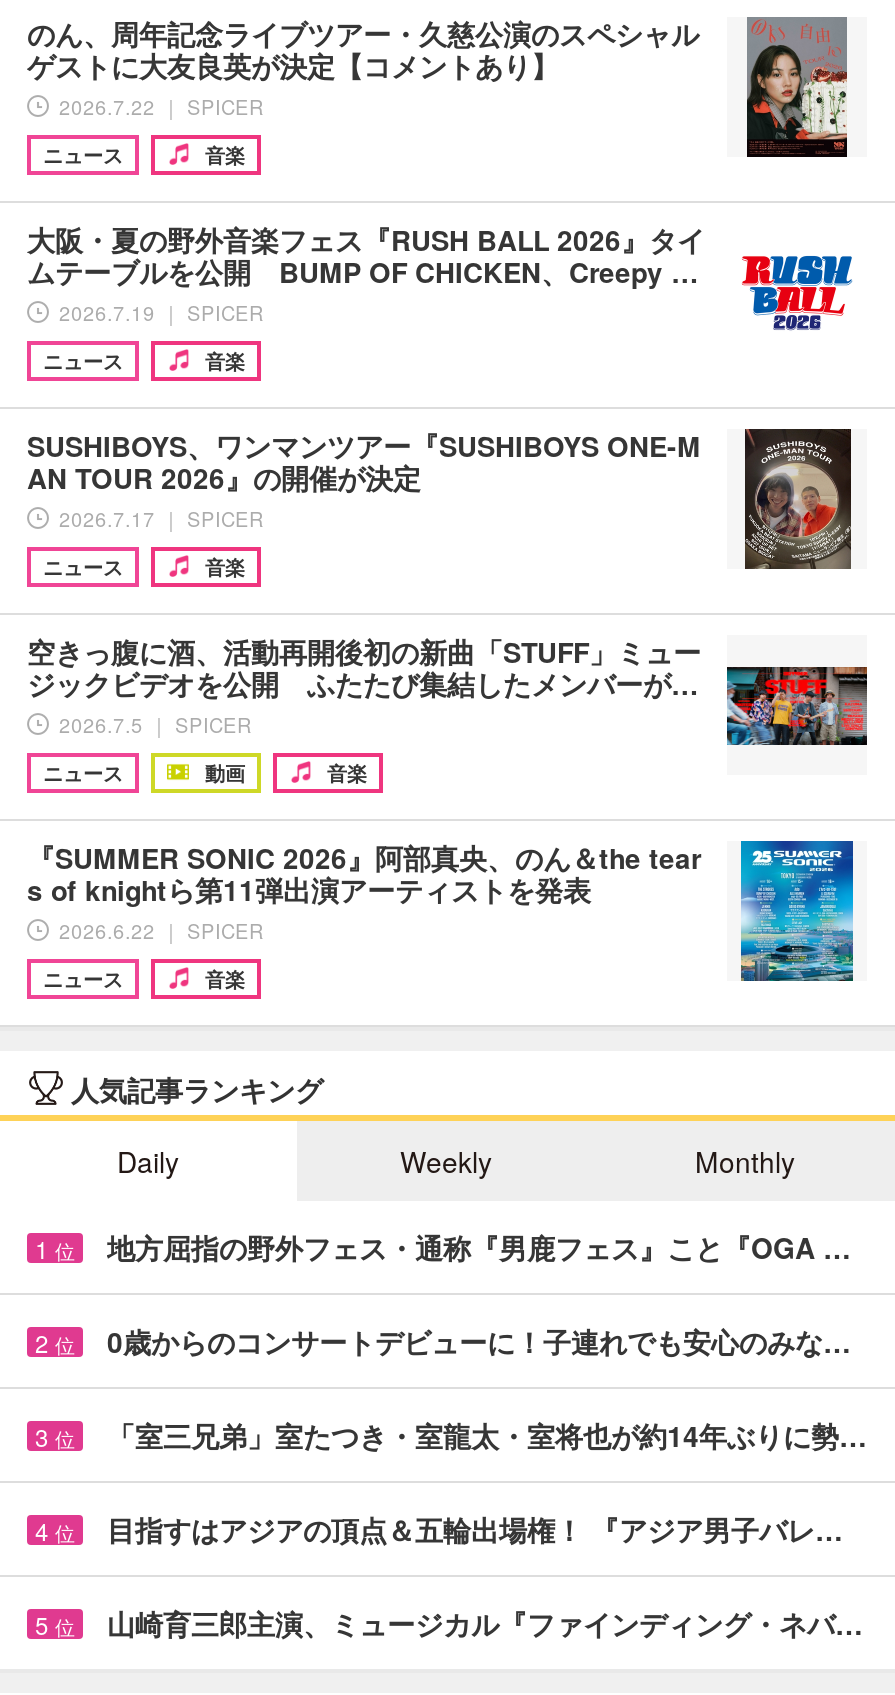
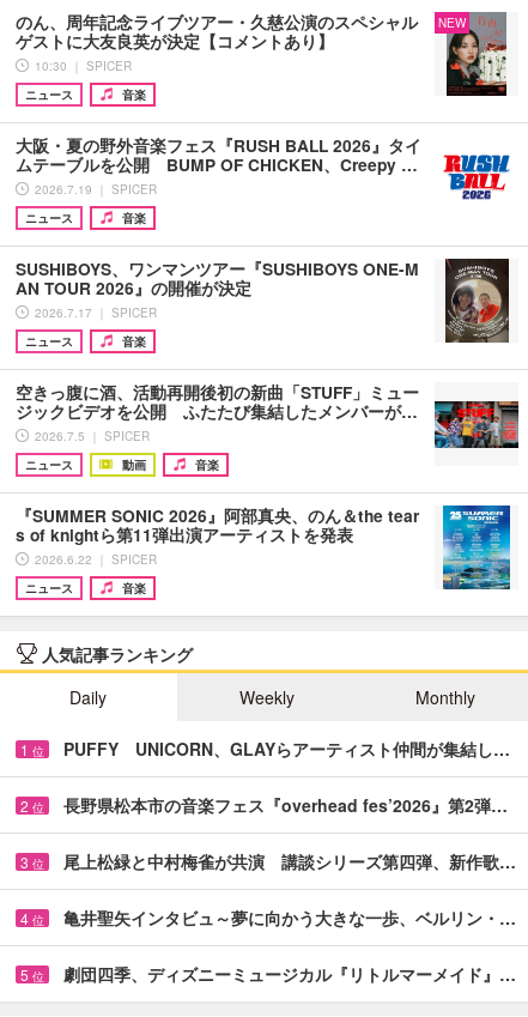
none -> [438,14,466,31] NEW
[59,93,263,121] 2026.7.22 ｜ SPICER -> [35,57,132,74] 10:30 ｜ SPICER
[107,1227,851,1267] 地方屈指の野外フェス・通称『男鹿フェス』こと『OGA … -> [63,736,510,760] PUFFY UNICORN、GLAYらアーティスト仲間が集結し…
[107,1321,851,1361] 0歳からのコンサートデビューに！子連れでも安心のみな… -> [63,793,508,817] 長野県松本市の音楽フェス『overhead fes’2026』第2弾…
[107,1415,867,1455] 「室三兄弟」室たつき・室龍太・室将也が約14年ぶりに勢… -> [63,849,516,873] 尾上松緑と中村梅雀が共演 講談シリーズ第四弾、新作歌…
[107,1509,843,1549] 目指すはアジアの頂点＆五輪出場権！ 『アジア男子バレ… -> [63,905,516,929] 亀井聖矢インタビュ～夢に向かう大きな一歩、ベルリン・…
[107,1603,863,1643] 山崎育三郎主演、ミュージカル『ファインディング・ネバ… -> [63,962,516,986] 劇団四季、ディズニーミュージカル『リトルマーメイド』…

